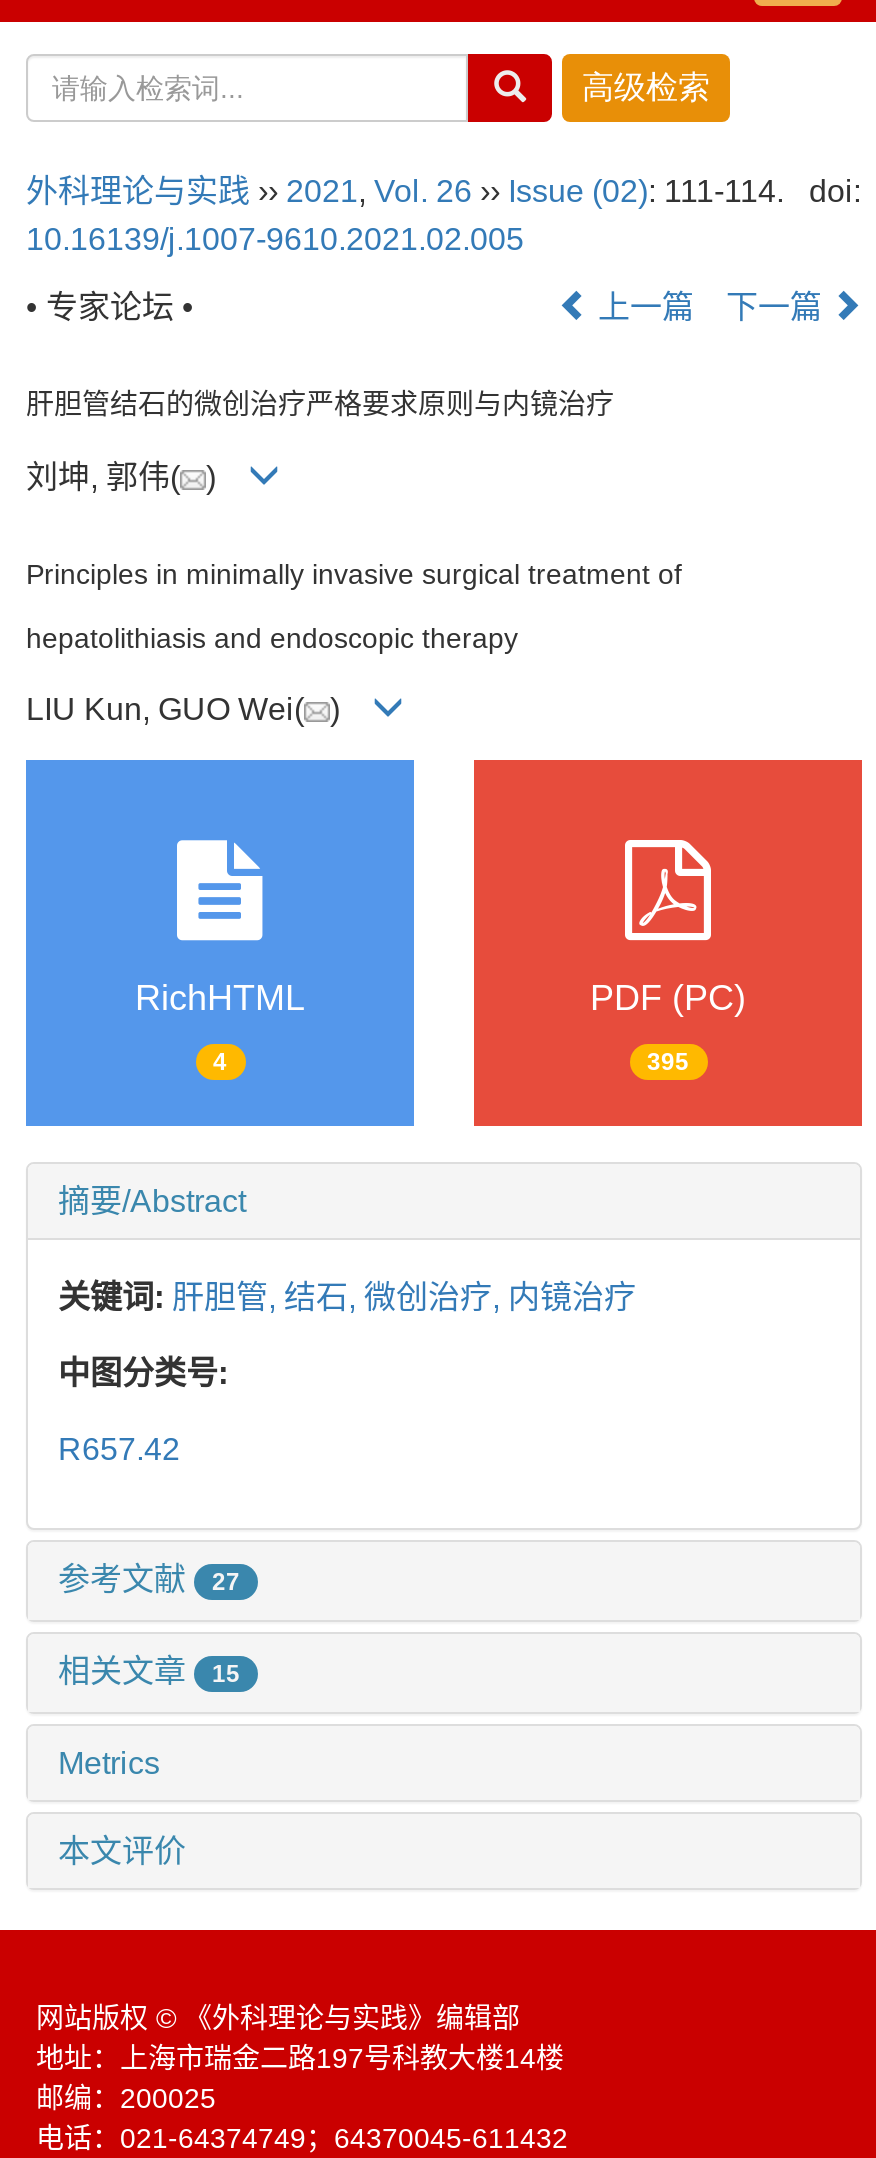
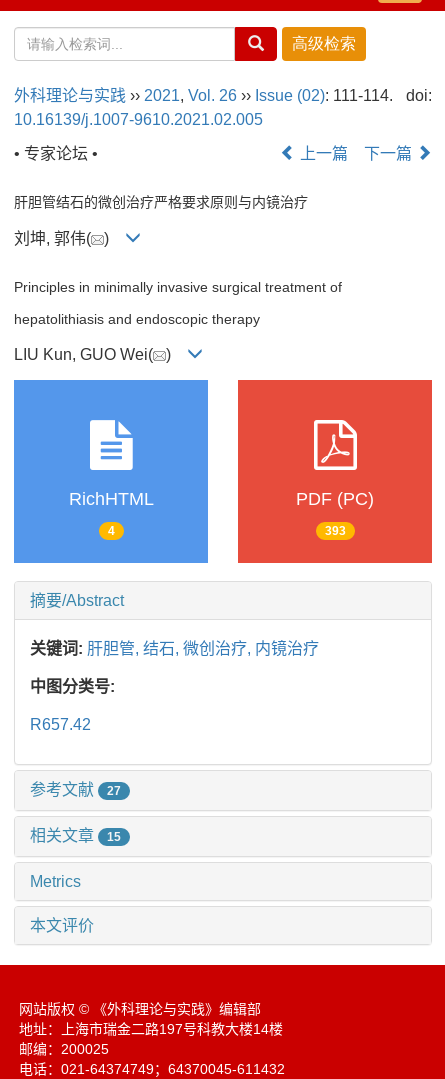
[647,1049,689,1077] 395 -> [324,524,345,538] 393

